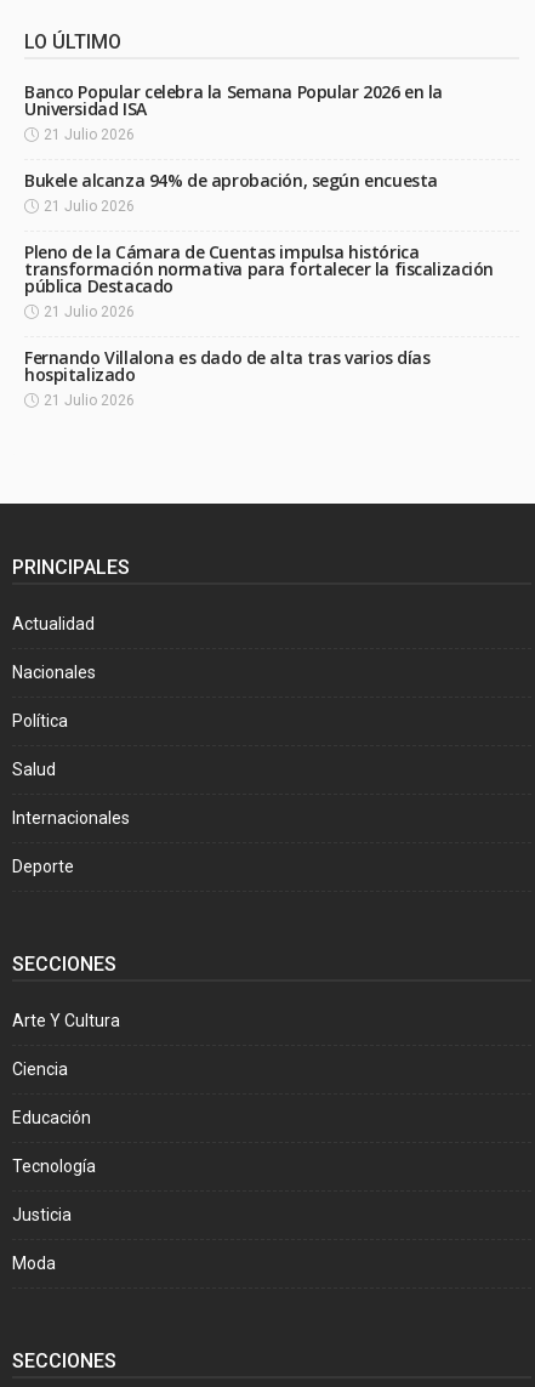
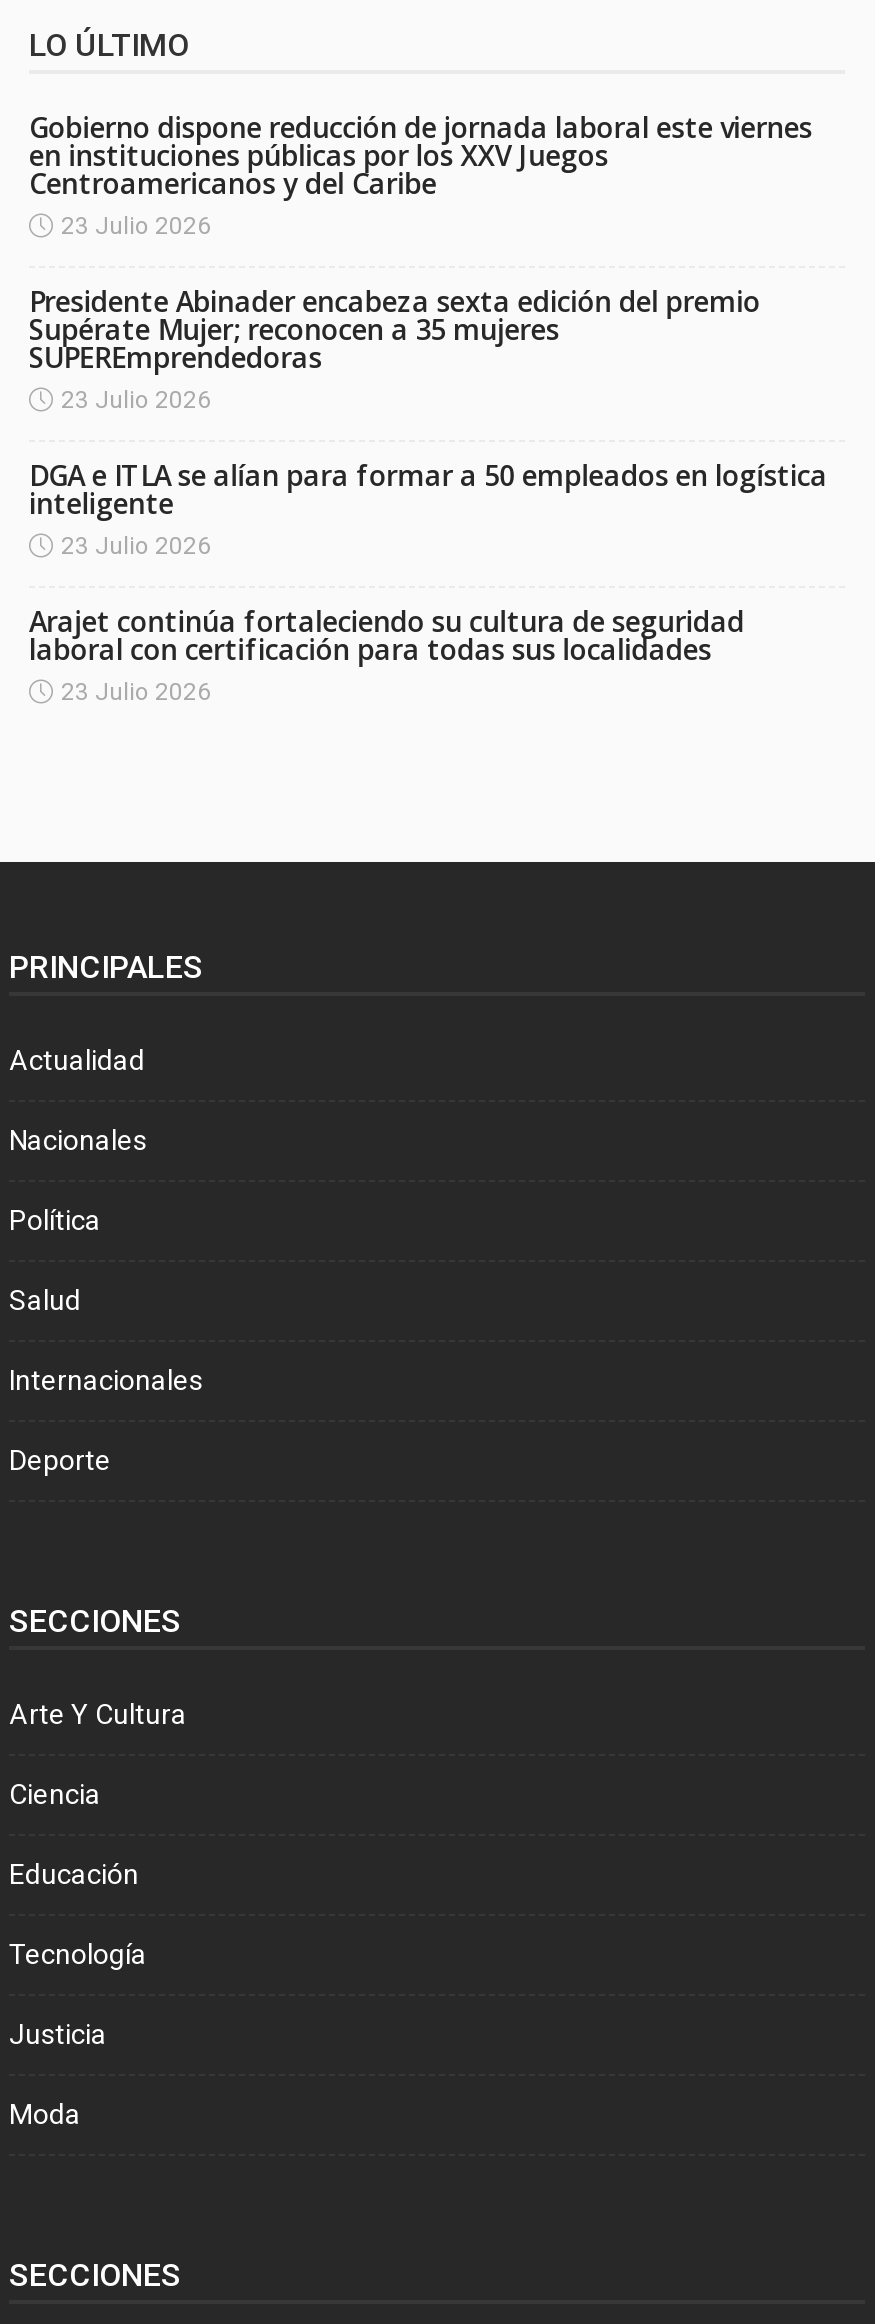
[24,80,443,143] Banco Popular celebra la Semana Popular 2026 en la | Universidad ISA | 21 Julio 2026 -> [29,108,812,240] Gobierno dispone reducción de jornada laboral este viernes | en instituciones públicas por los XXV Juegos | Centroamericanos y del Caribe | 23 Julio 2026
[24,168,438,214] Bukele alcanza 94% de aprobación, según encuesta | 21 Julio 2026 -> [29,282,761,414] Presidente Abinader encabeza sexta edición del premio | Supérate Mujer; reconocen a 35 mujeres | SUPEREmprendedoras | 23 Julio 2026
[24,240,494,320] Pleno de la Cámara de Cuentas impulsa histórica | transformación normativa para fortalecer la fiscalización | pública Destacado | 21 Julio 2026 -> [29,456,827,560] DGA e ITLA se alían para formar a 50 empleados en logística | inteligente | 23 Julio 2026
[24,345,430,408] Fernando Villalona es dado de alta tras varios días | hospitalizado | 21 Julio 2026 -> [29,602,745,706] Arajet continúa fortaleciendo su cultura de seguridad | laboral con certificación para todas sus localidades | 23 Julio 2026

